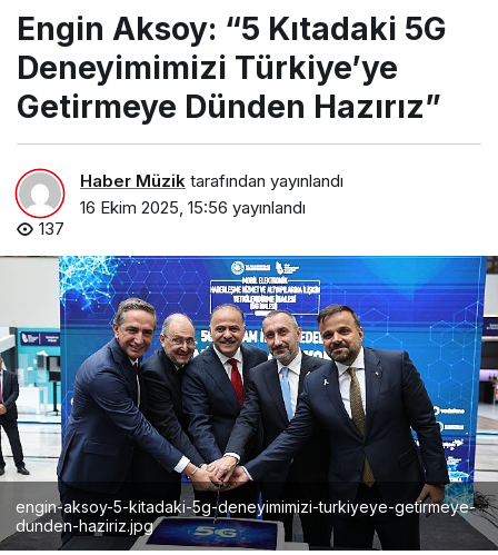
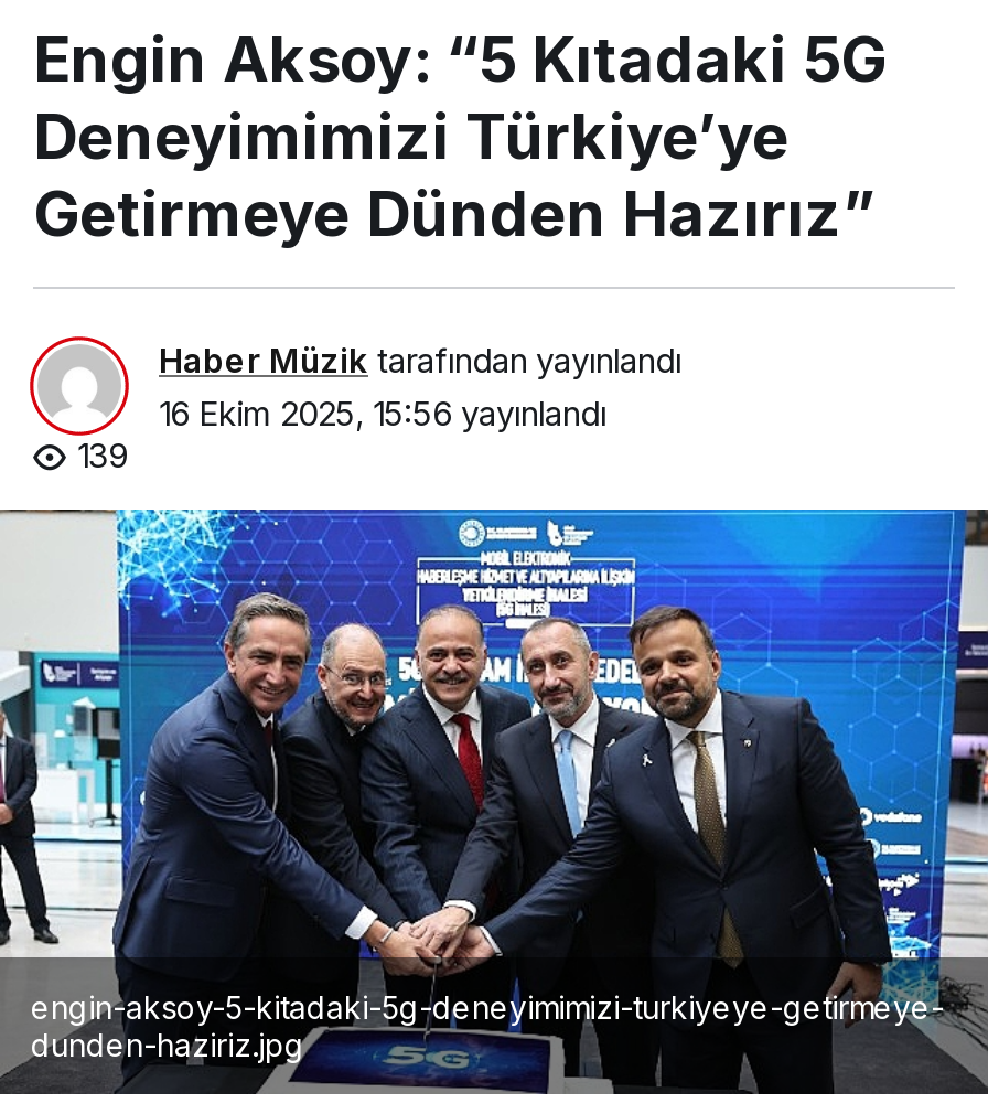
[39,217,64,239] 137 -> [77,433,128,475] 139

